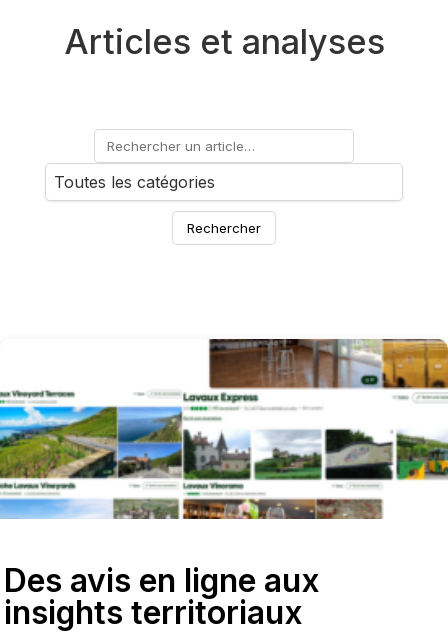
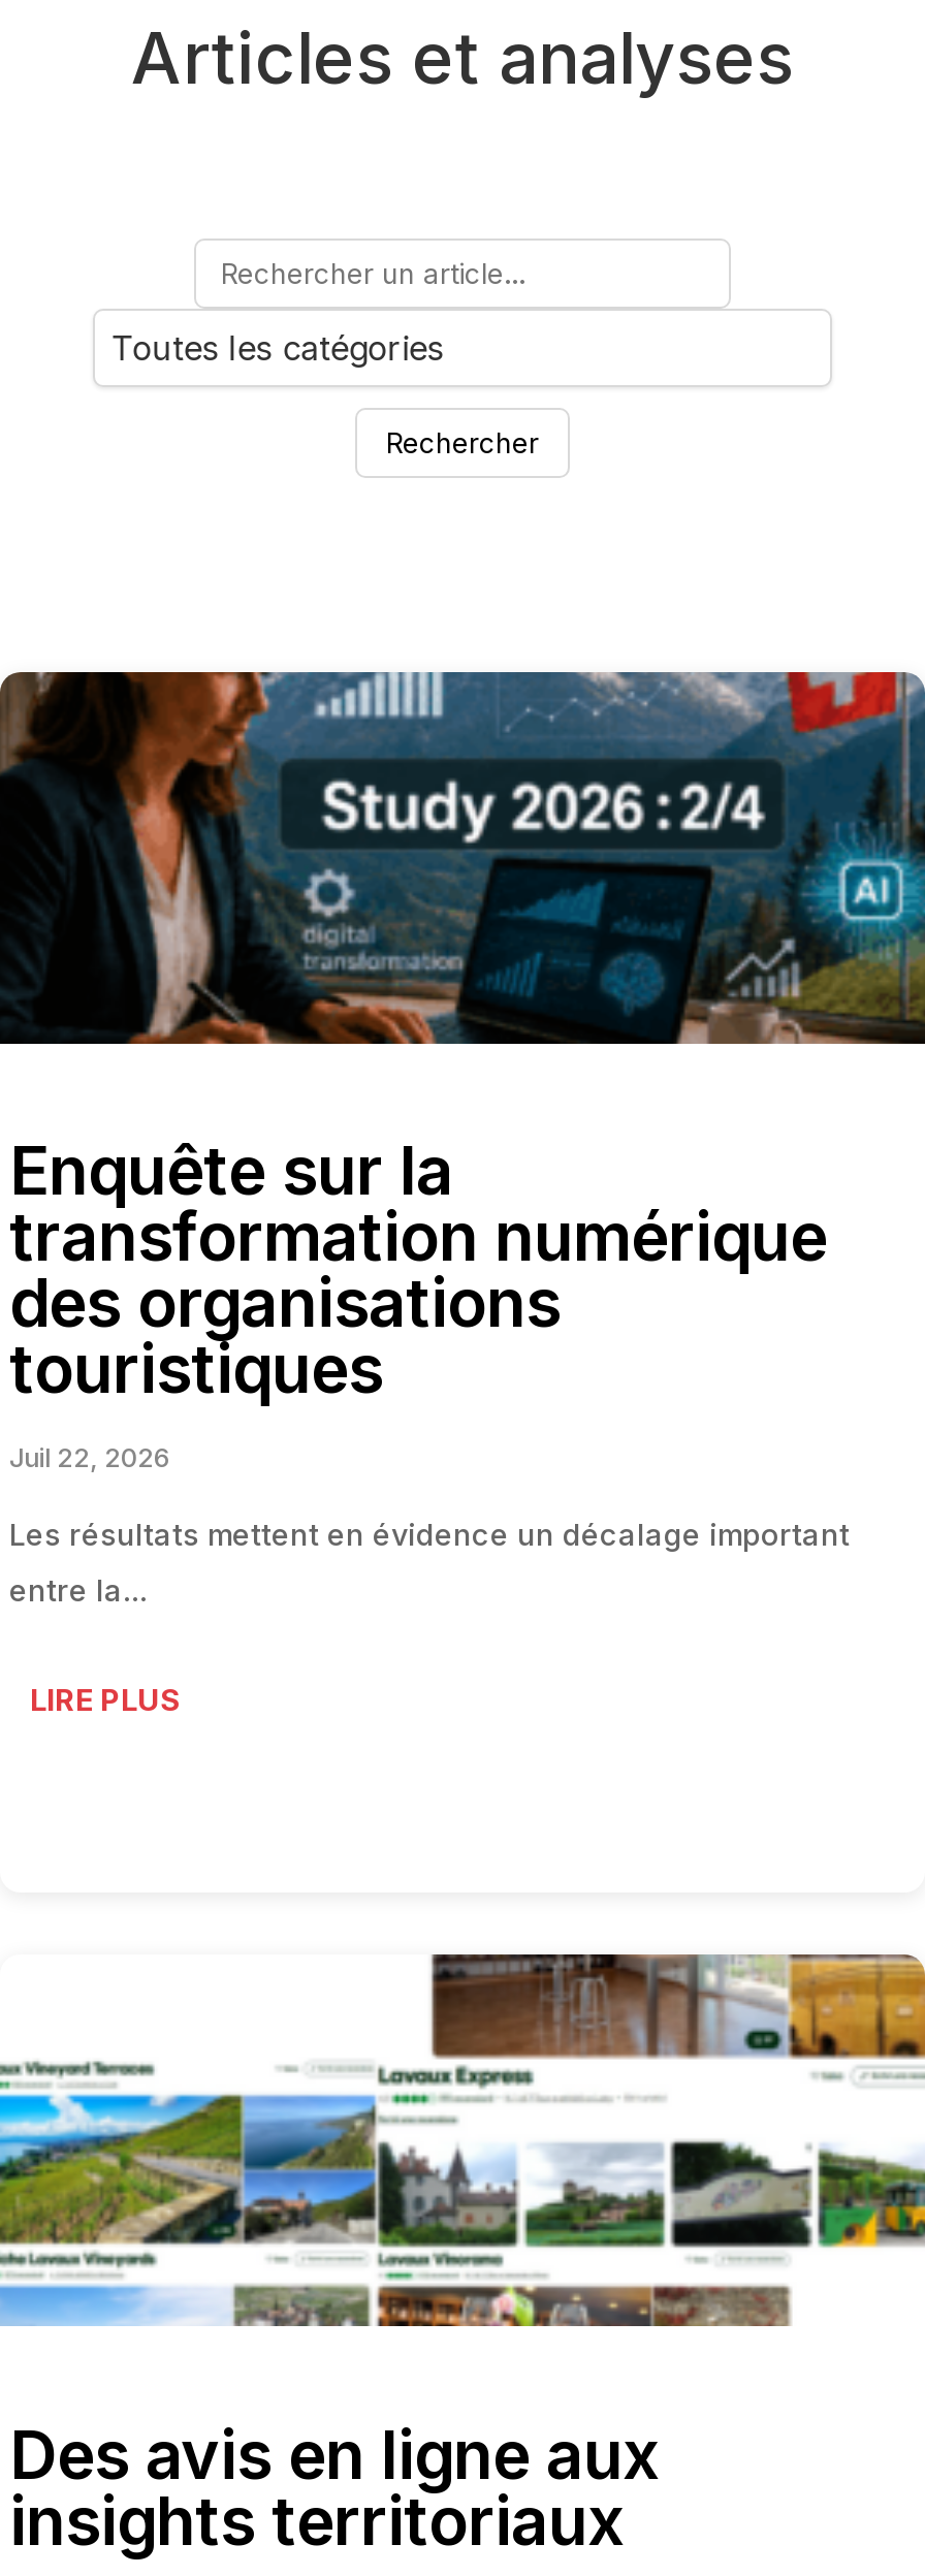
none -> [6,670,919,1046] [image]
none -> [9,1131,850,1717] Enquête sur la | transformation numérique | des organisations | touristiques | Juil 22, 2026 | Les résultats mettent en évidence un décalage important | entre la... | LIRE PLUS

